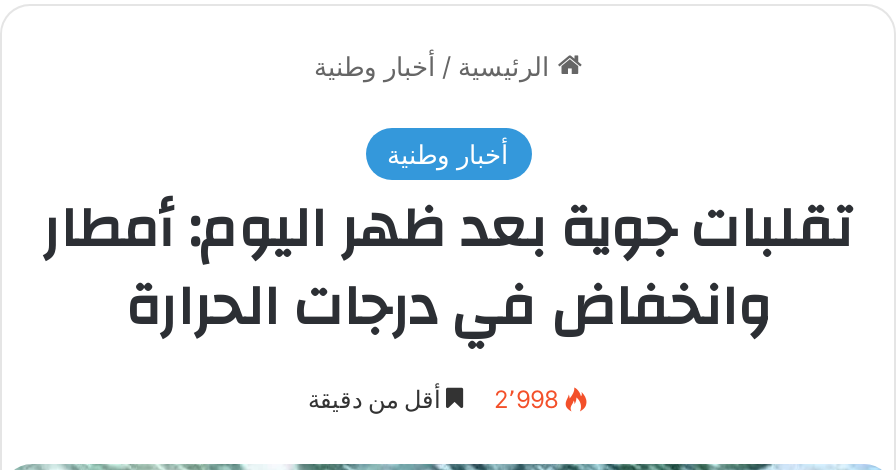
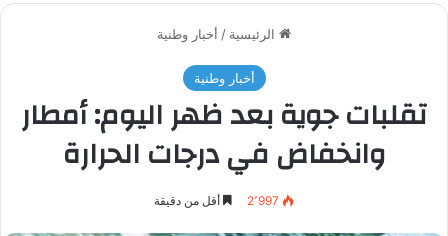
[494,384,558,414] 2٬998 -> [247,193,279,208] 2٬997

